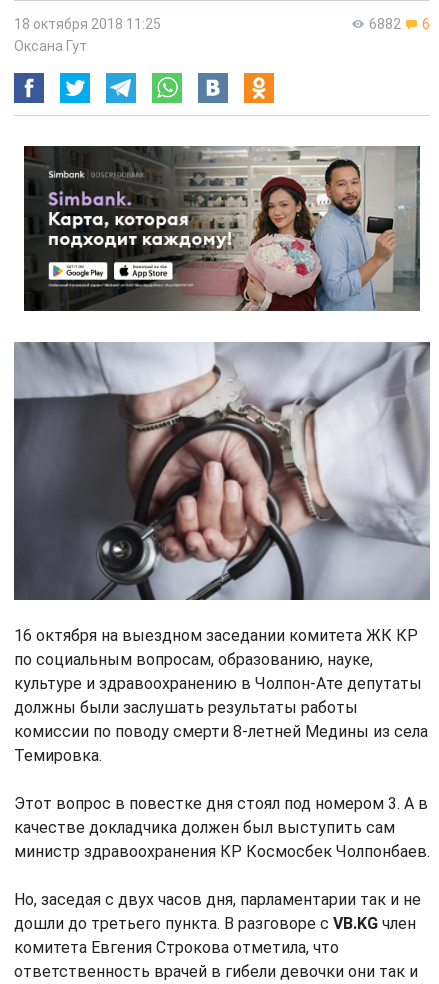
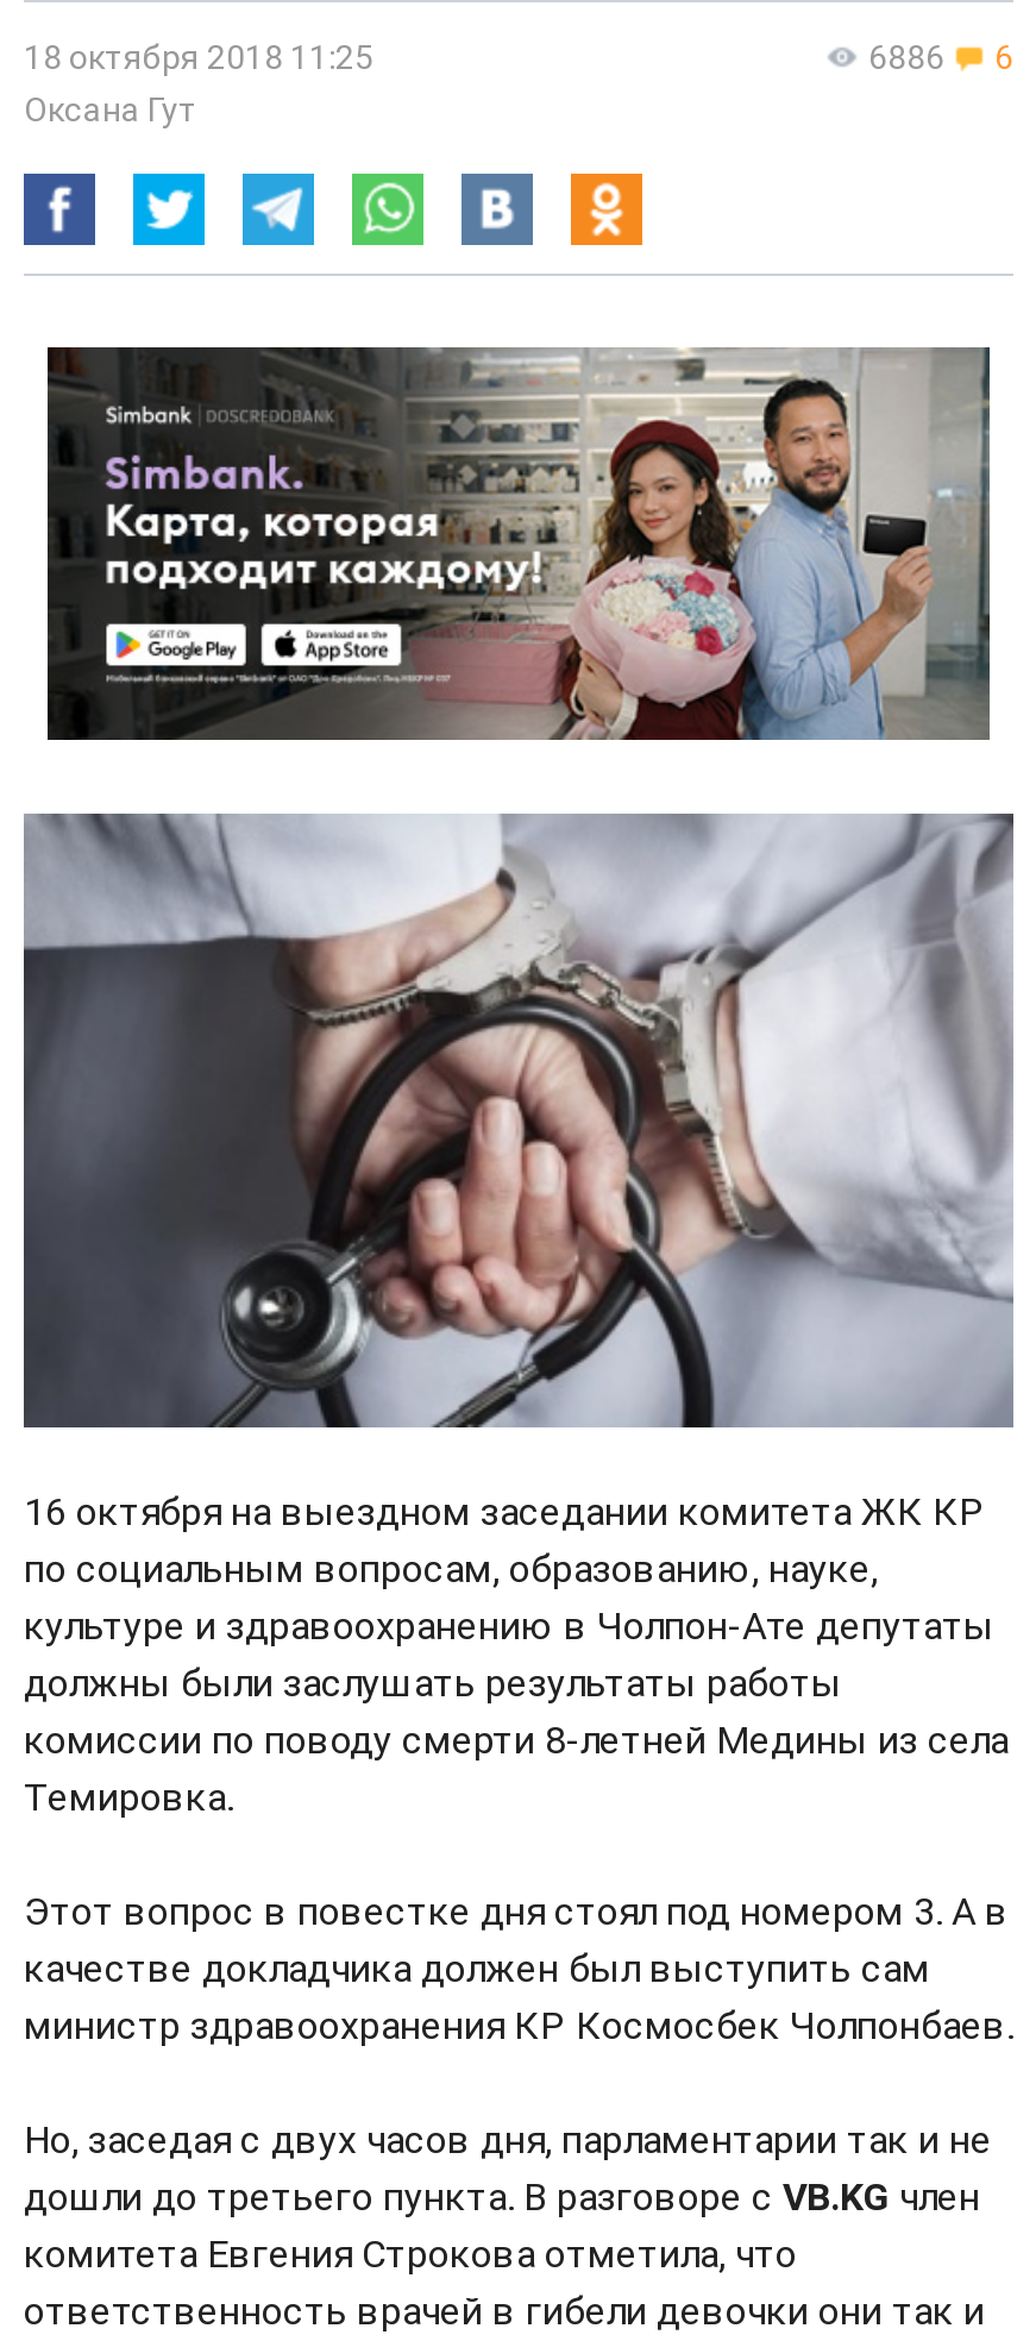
[366,16,430,32] 6882 6 -> [861,38,1013,76] 6886 6

